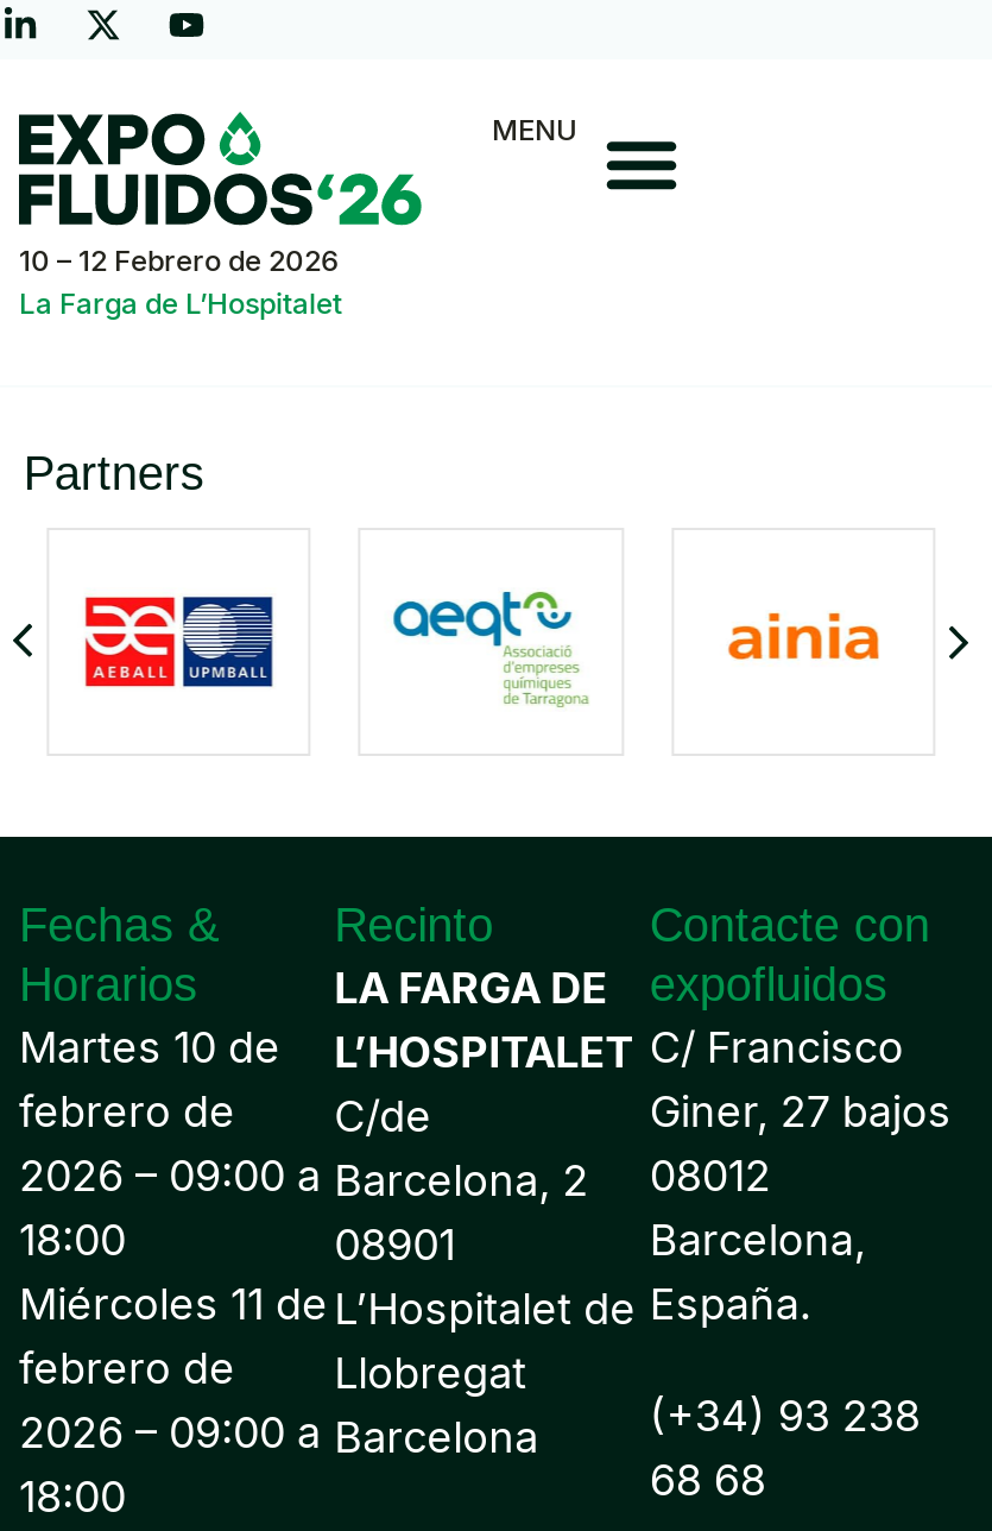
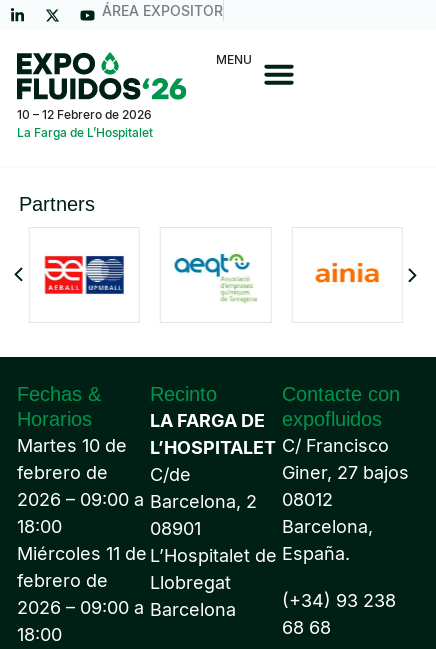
none -> [102,2,223,19] ÁREA EXPOSITOR

